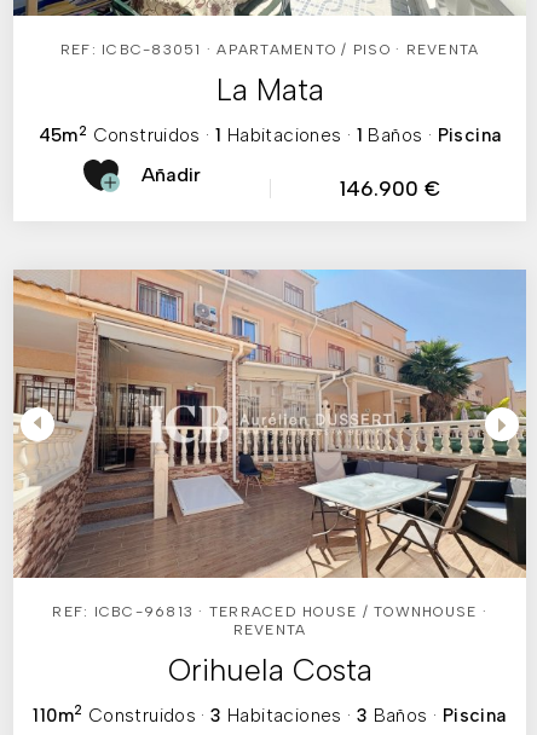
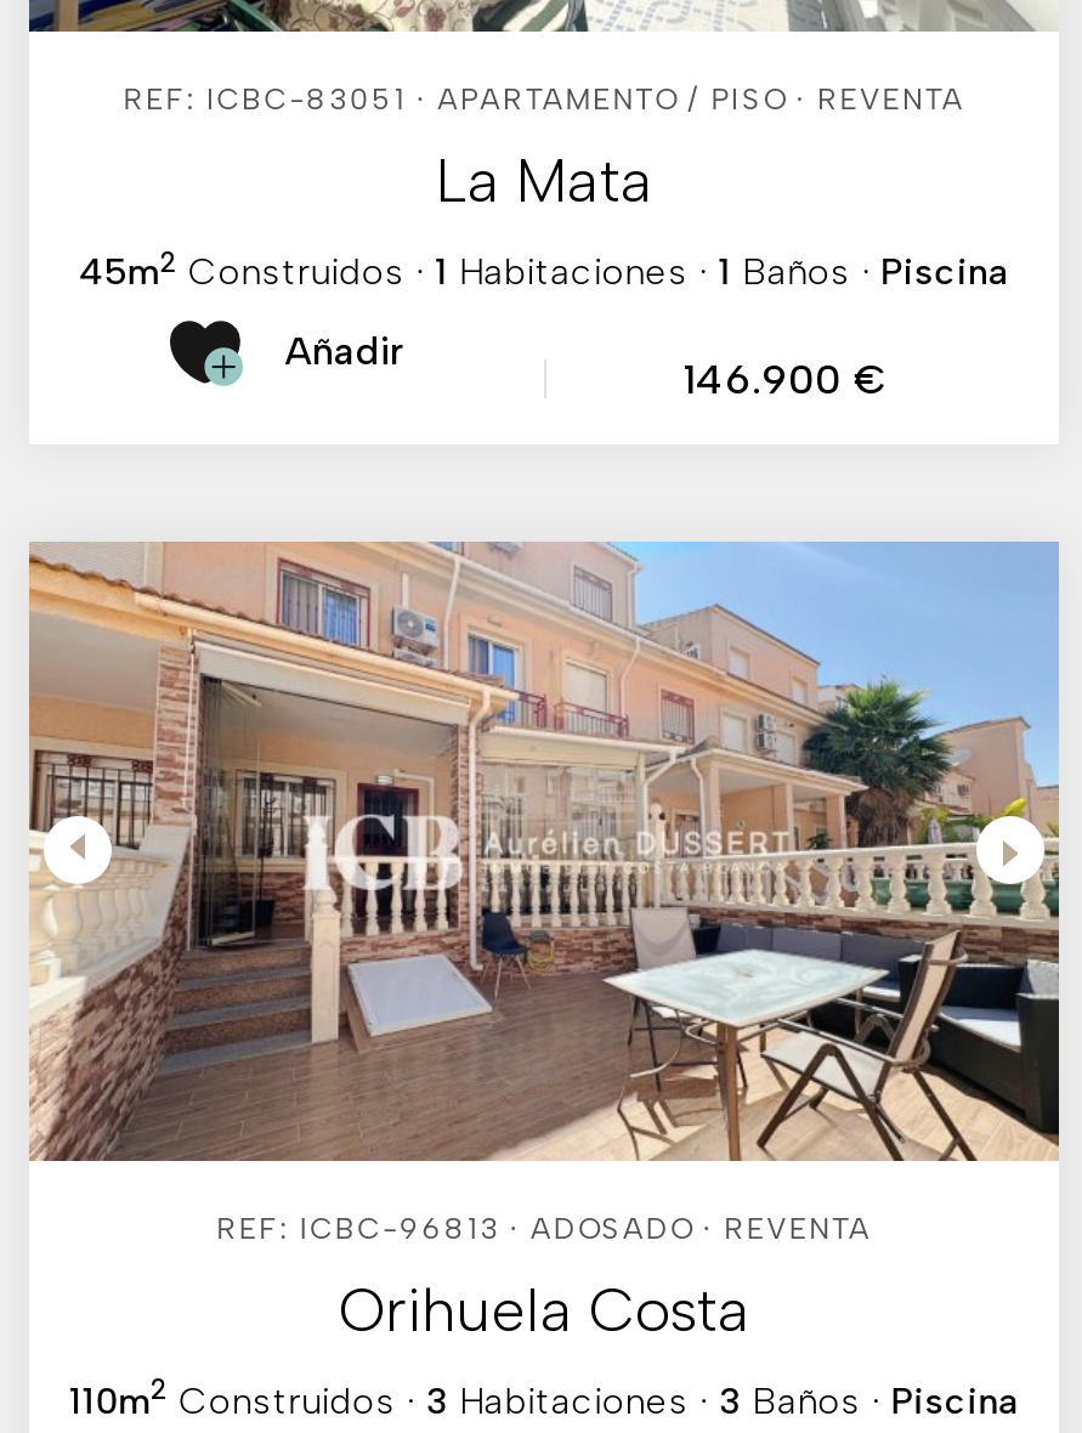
[52,603,487,638] REF: ICBC-96813 · TERRACED HOUSE / TOWNHOUSE · | REVENTA -> [216,1211,872,1245] REF: ICBC-96813 · ADOSADO · REVENTA

